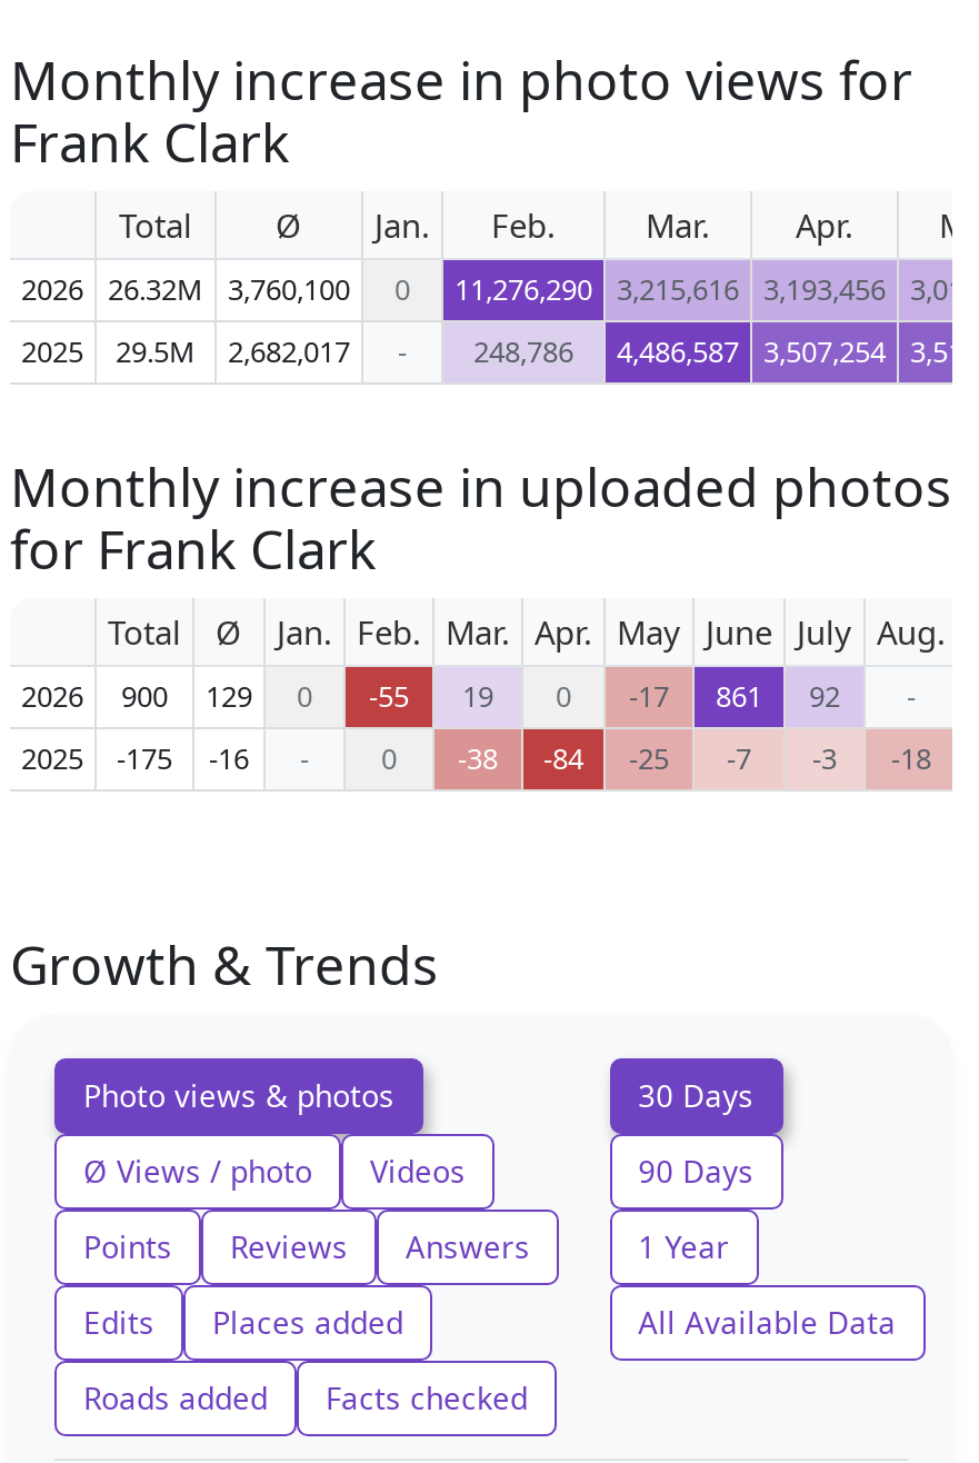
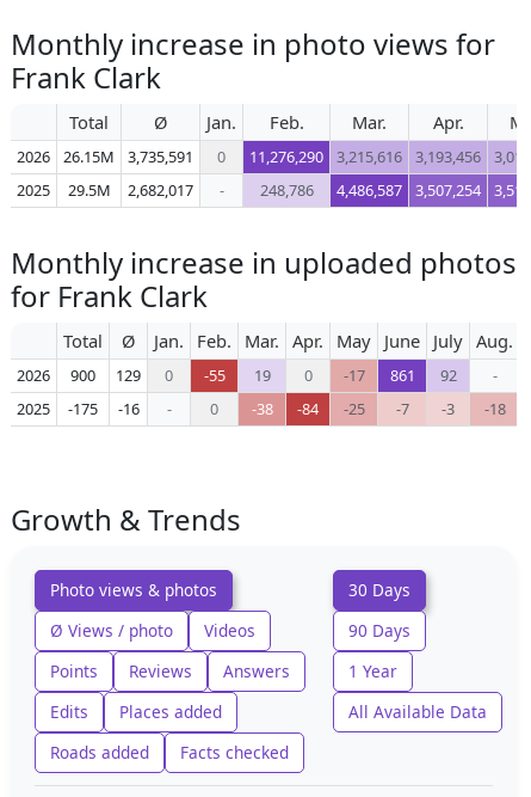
[108,269,350,309] 26.32M | 3,760,100 -> [63,146,193,167] 26.15M | 3,735,591

